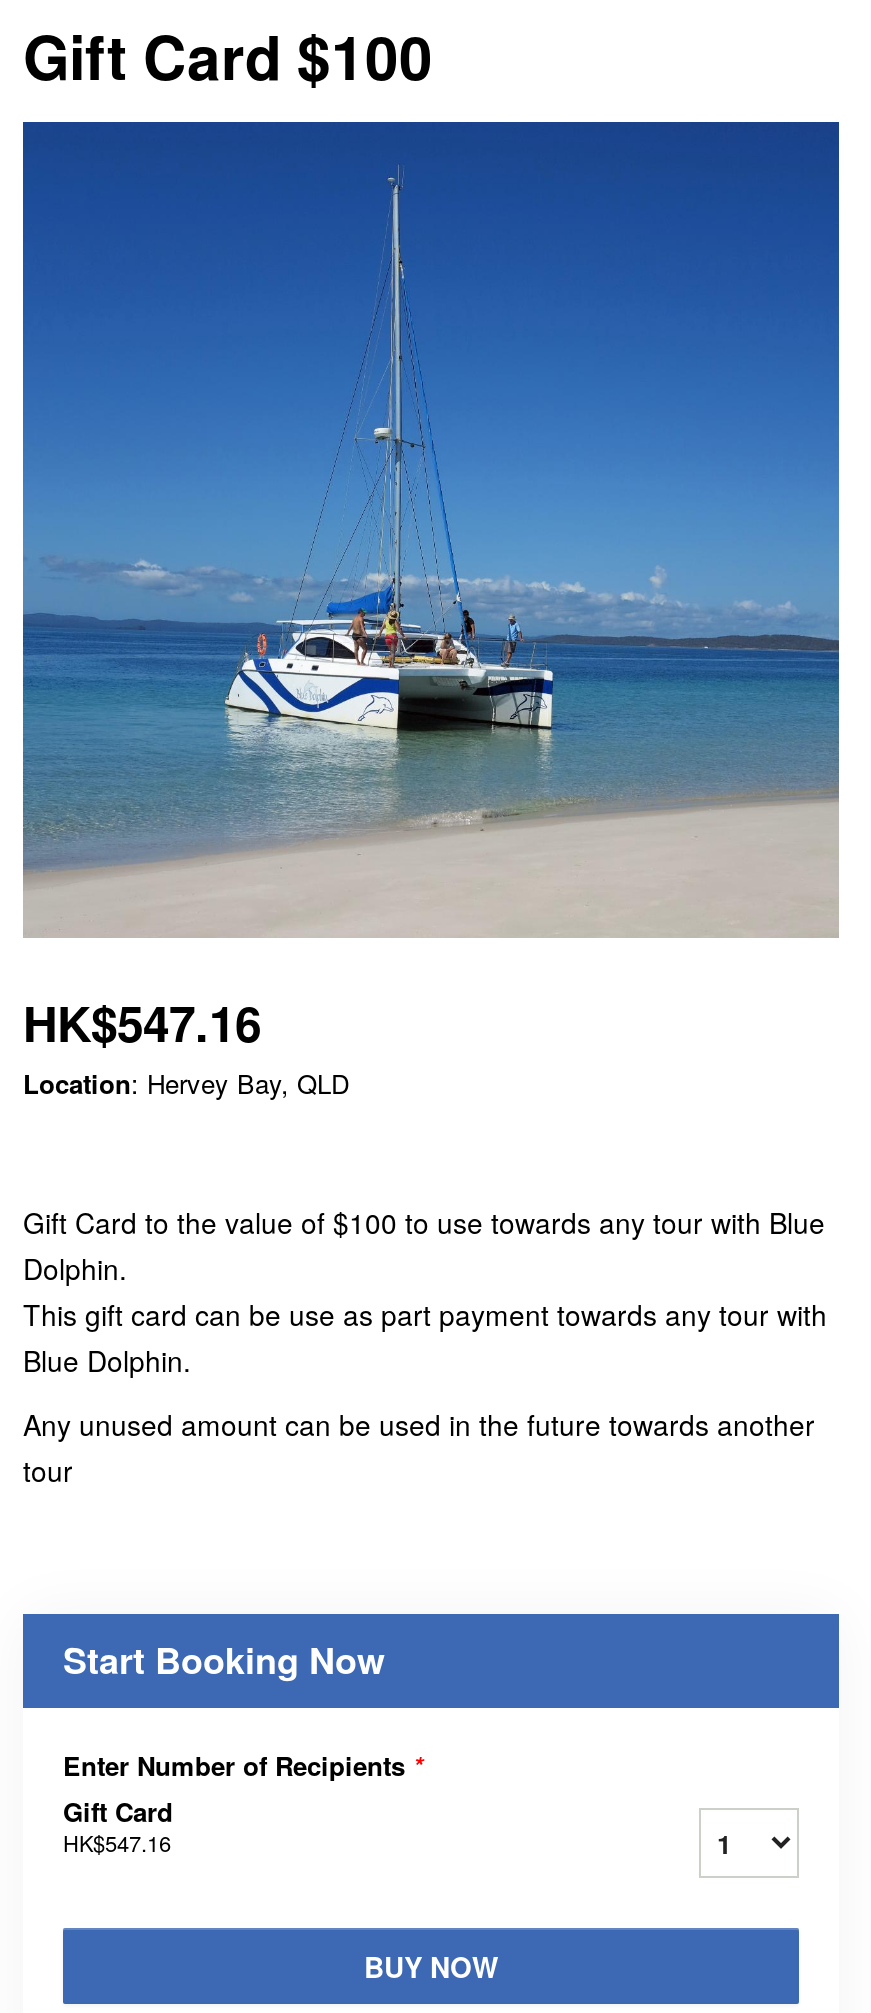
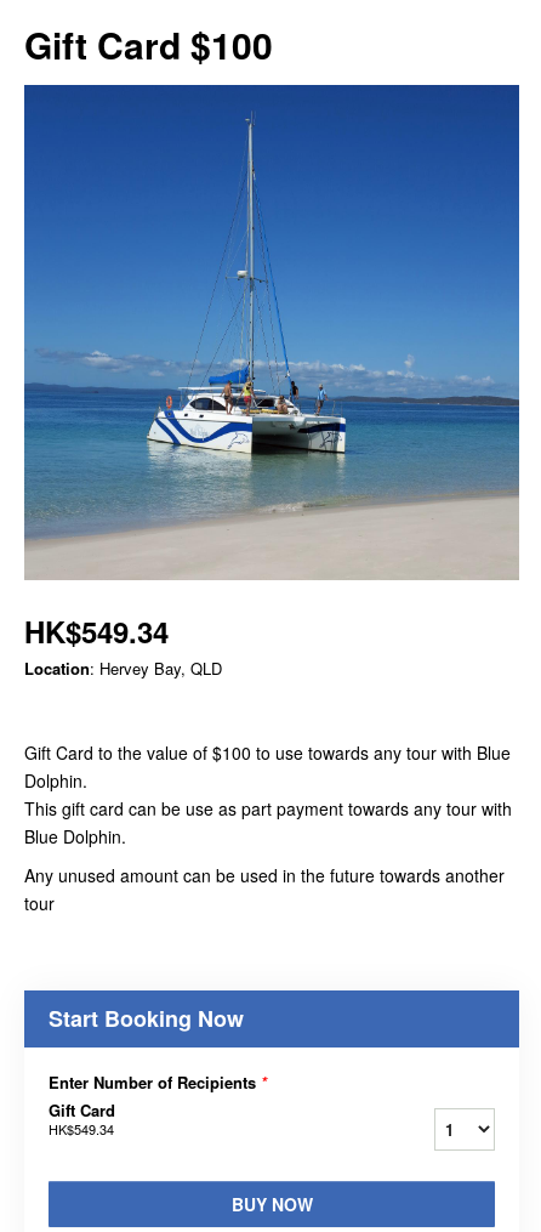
[23,988,261,1056] HK$547.16 -> [24,611,169,652] HK$549.34
[63,1826,171,1858] HK$547.16 -> [49,1119,114,1139] HK$549.34

